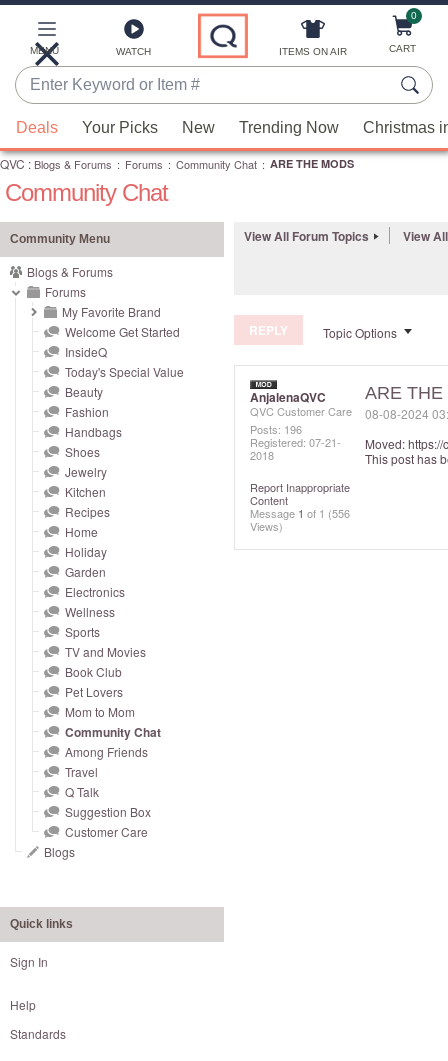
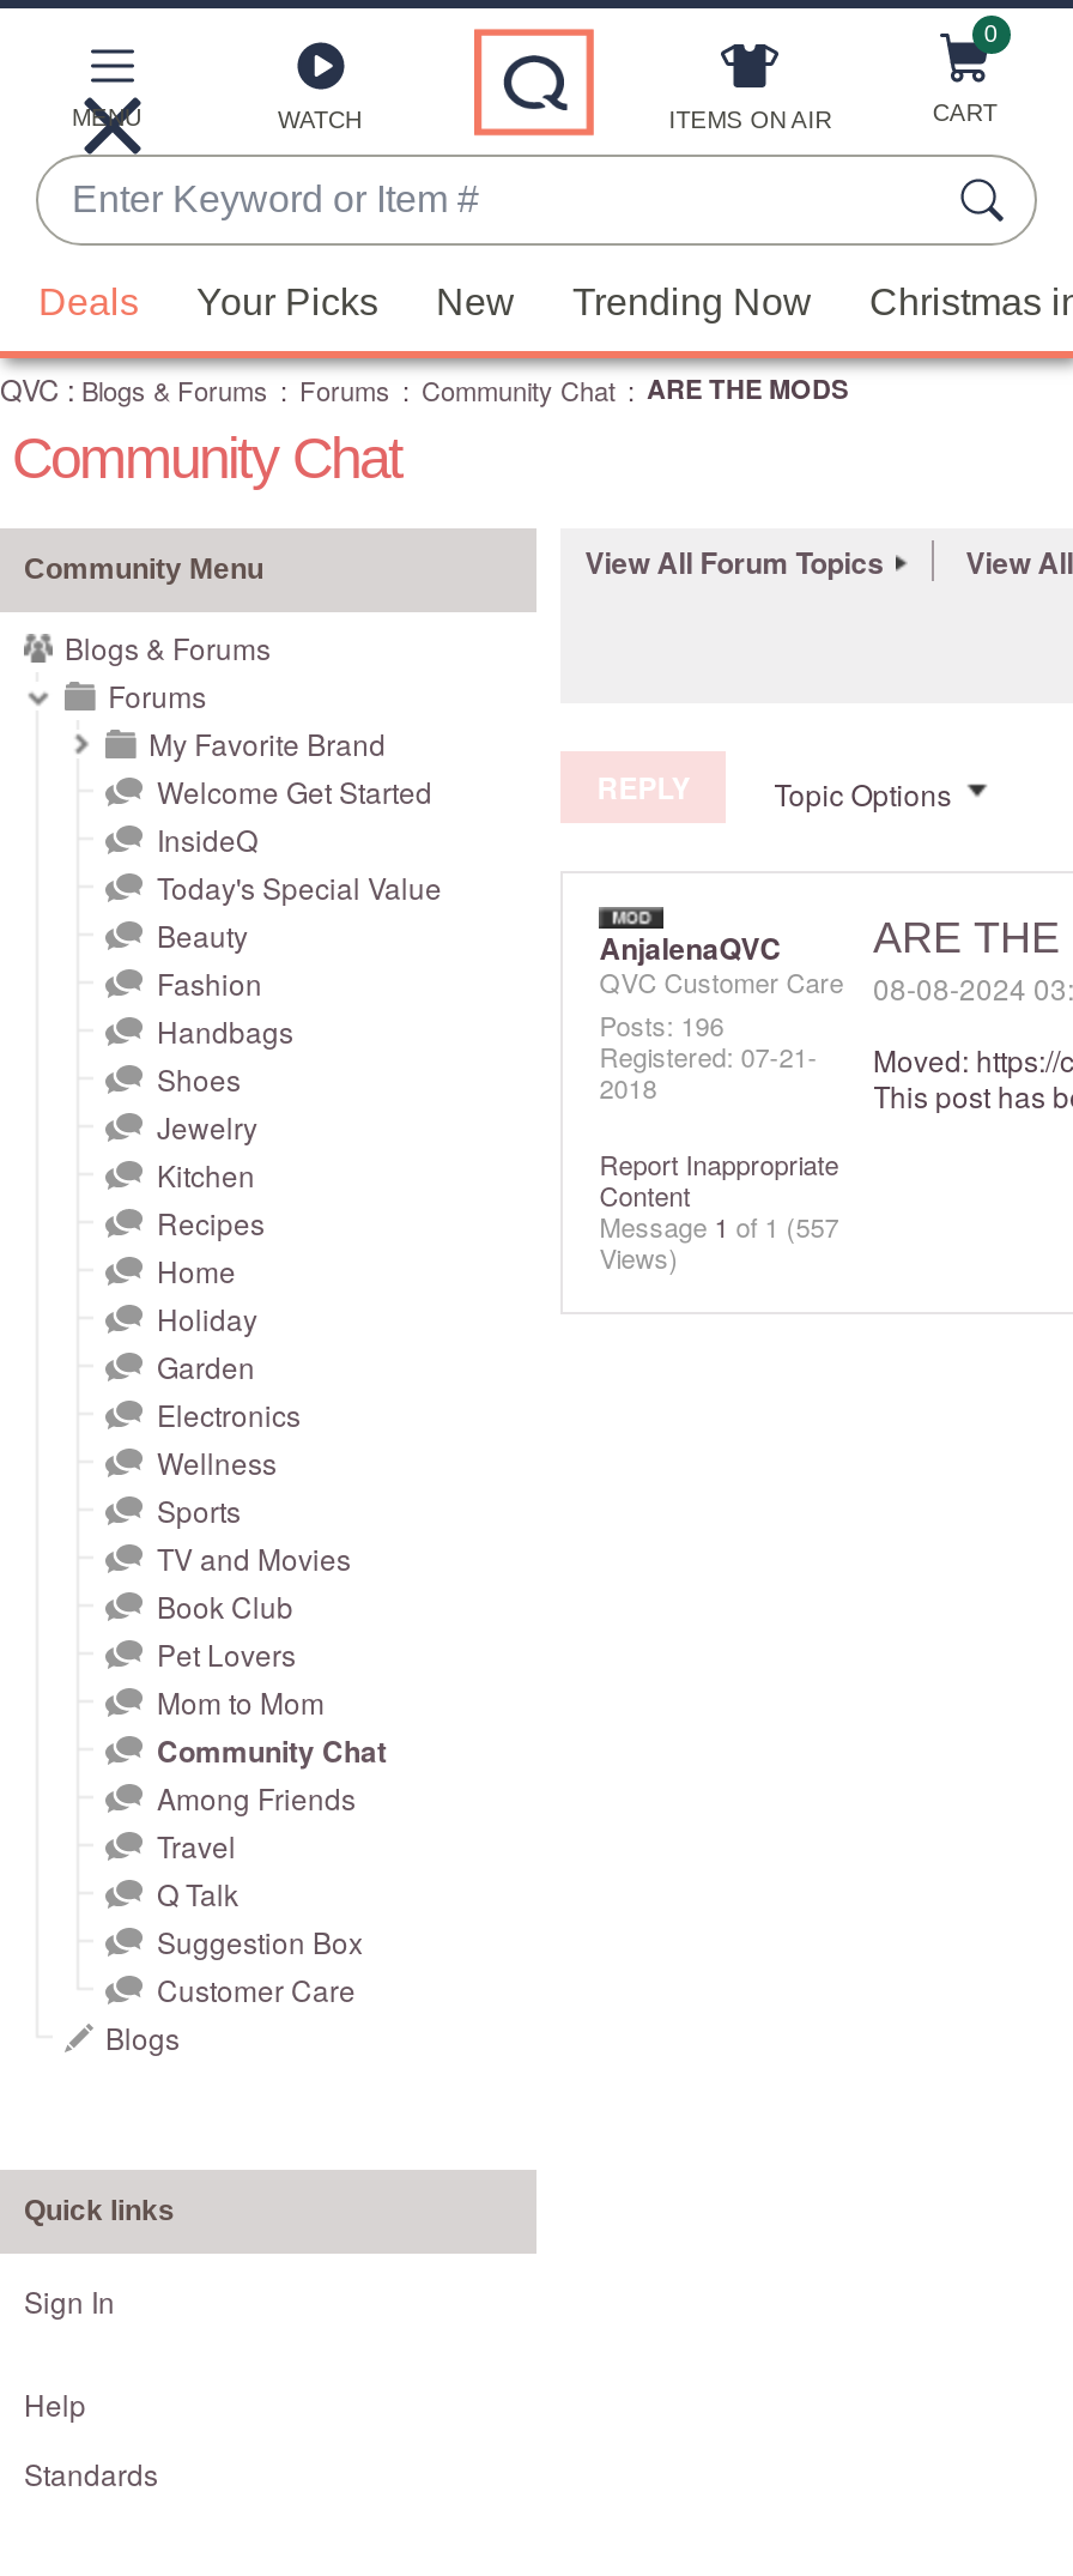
[250,505,350,521] Message 1 of 1 (556 -> [599,1207,839,1245] Message 1 of 1 (557

